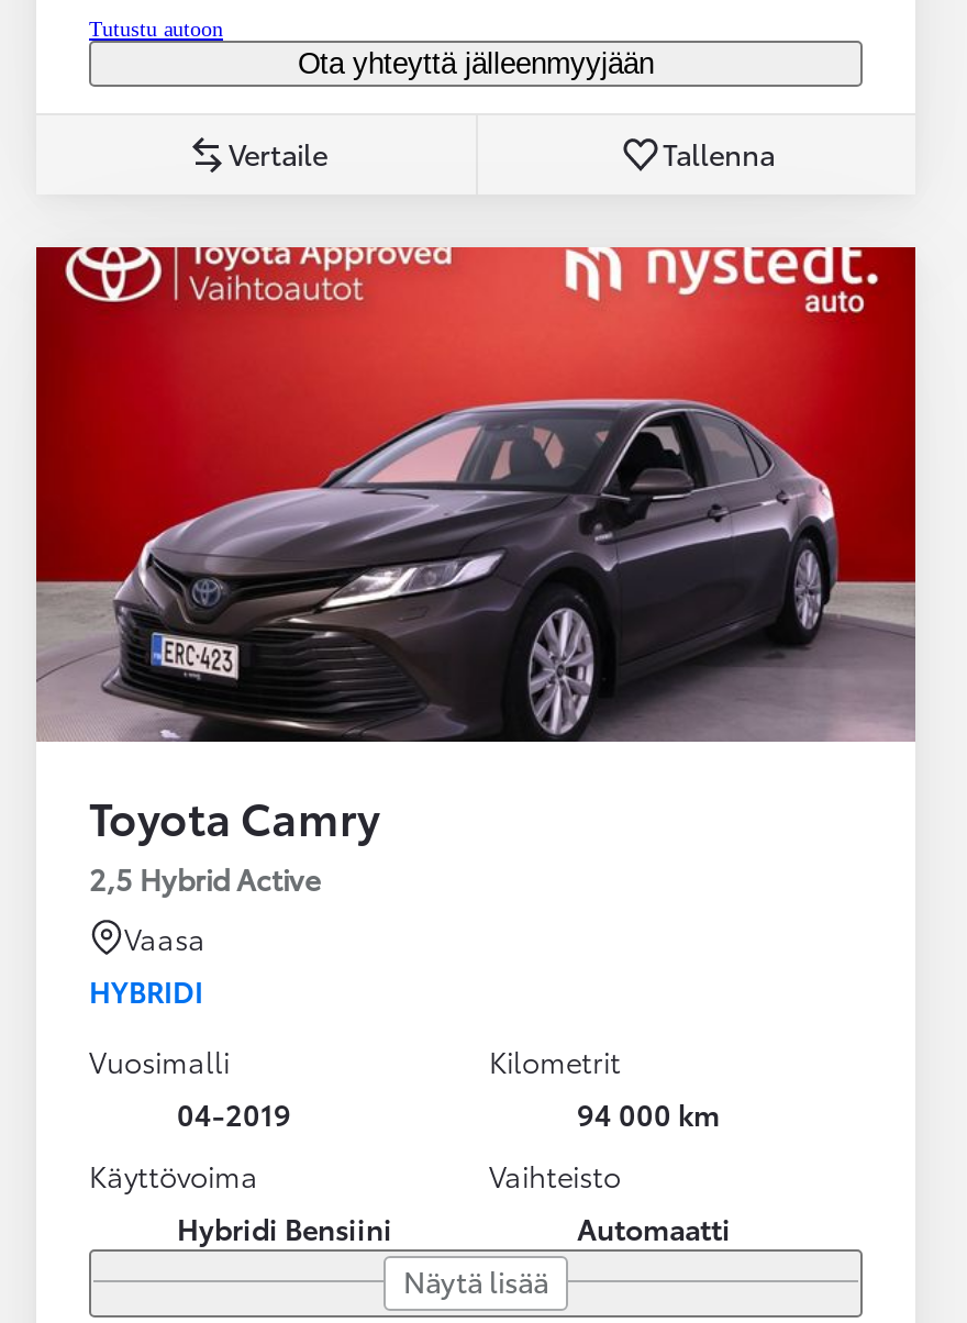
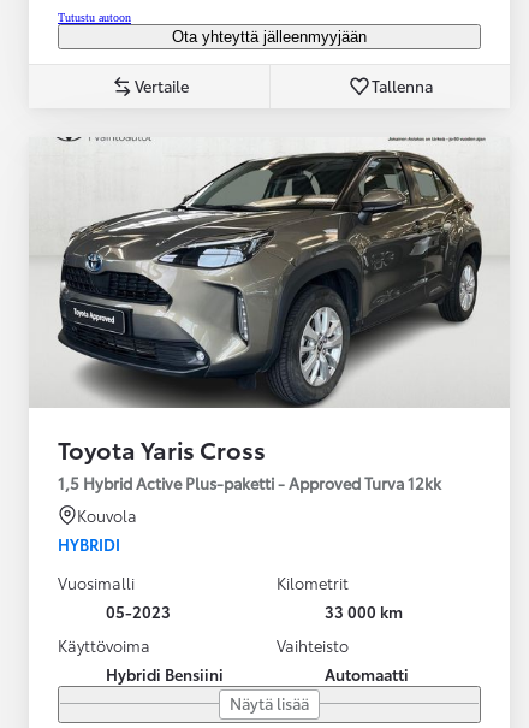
[34,245,918,897] [image] | Toyota Camry | 2,5 Hybrid Active -> [29,136,510,493] [image] | Toyota Yaris Cross | 1,5 Hybrid Active Plus-paketti - Approved Turva 12kk
[124,917,205,957] Vaasa -> [77,504,137,526] Kouvola
[177,1093,291,1132] 04-2019 -> [106,600,171,622] 05-2023
[577,1093,720,1132] 94 000 km -> [325,600,403,622] 33 000 km

